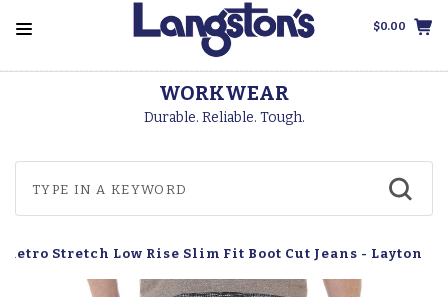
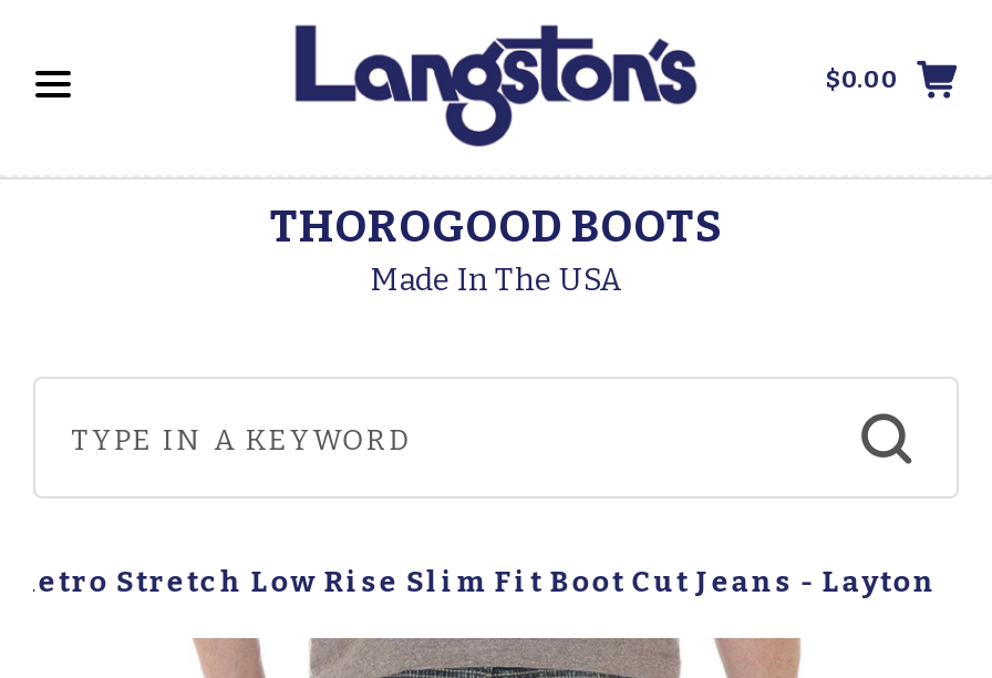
[143,81,304,126] WORKWEAR | Durable. Reliable. Tough. -> [270,199,722,299] THOROGOOD BOOTS | Made In The USA

